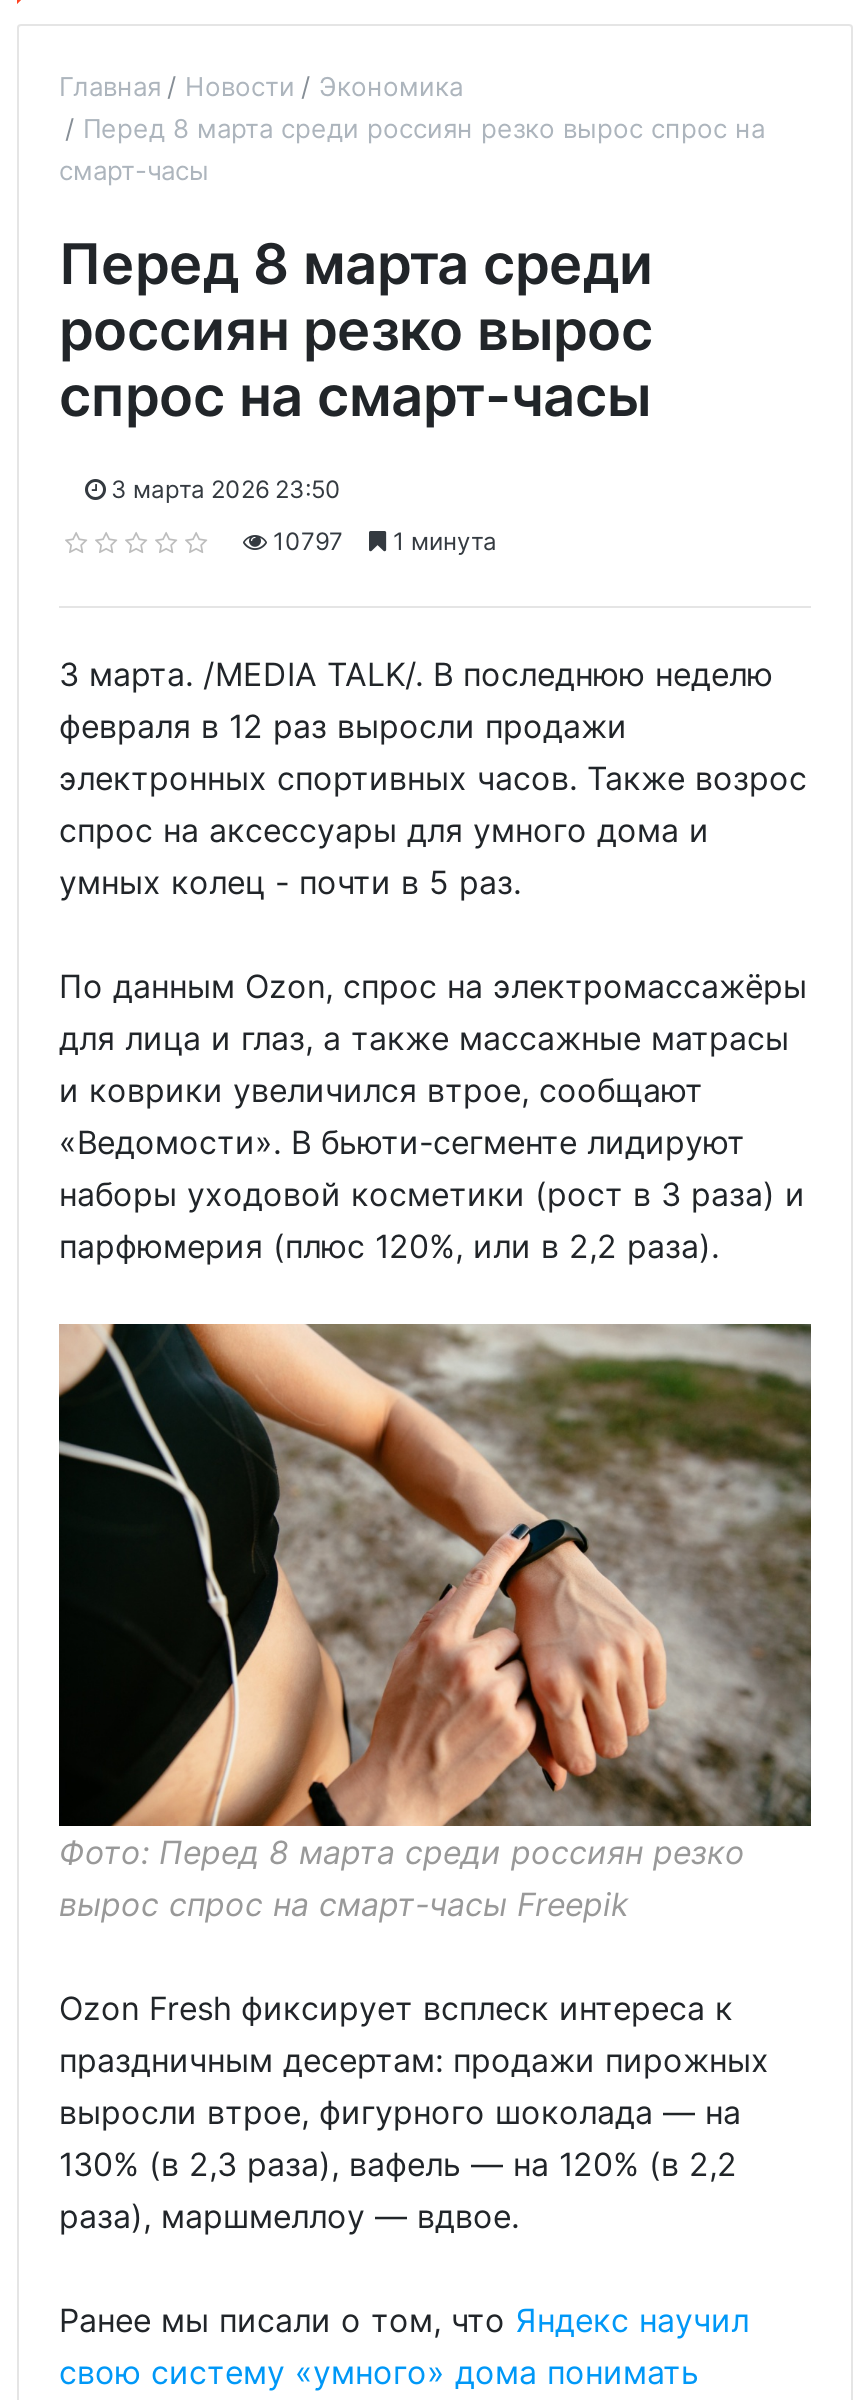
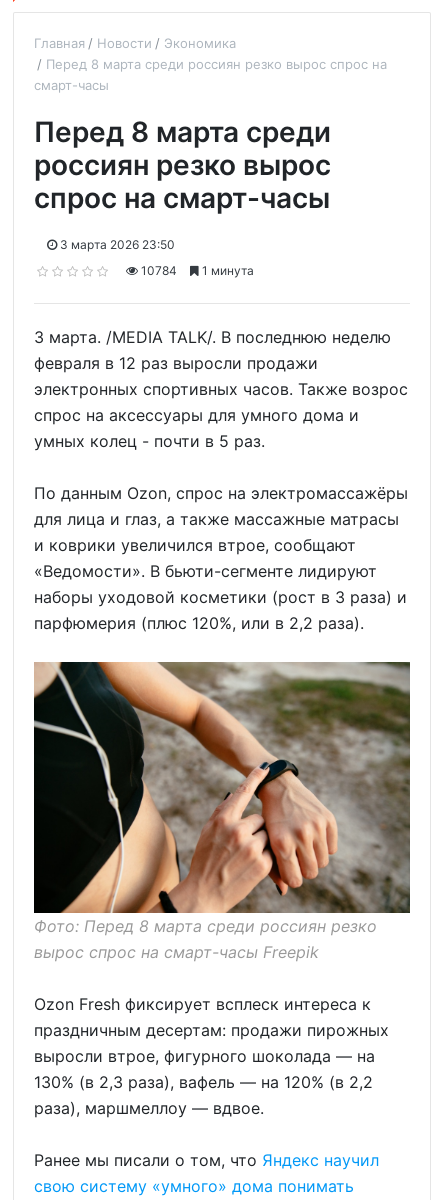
[267,526,343,556] 10797 -> [138,263,177,278] 10784

